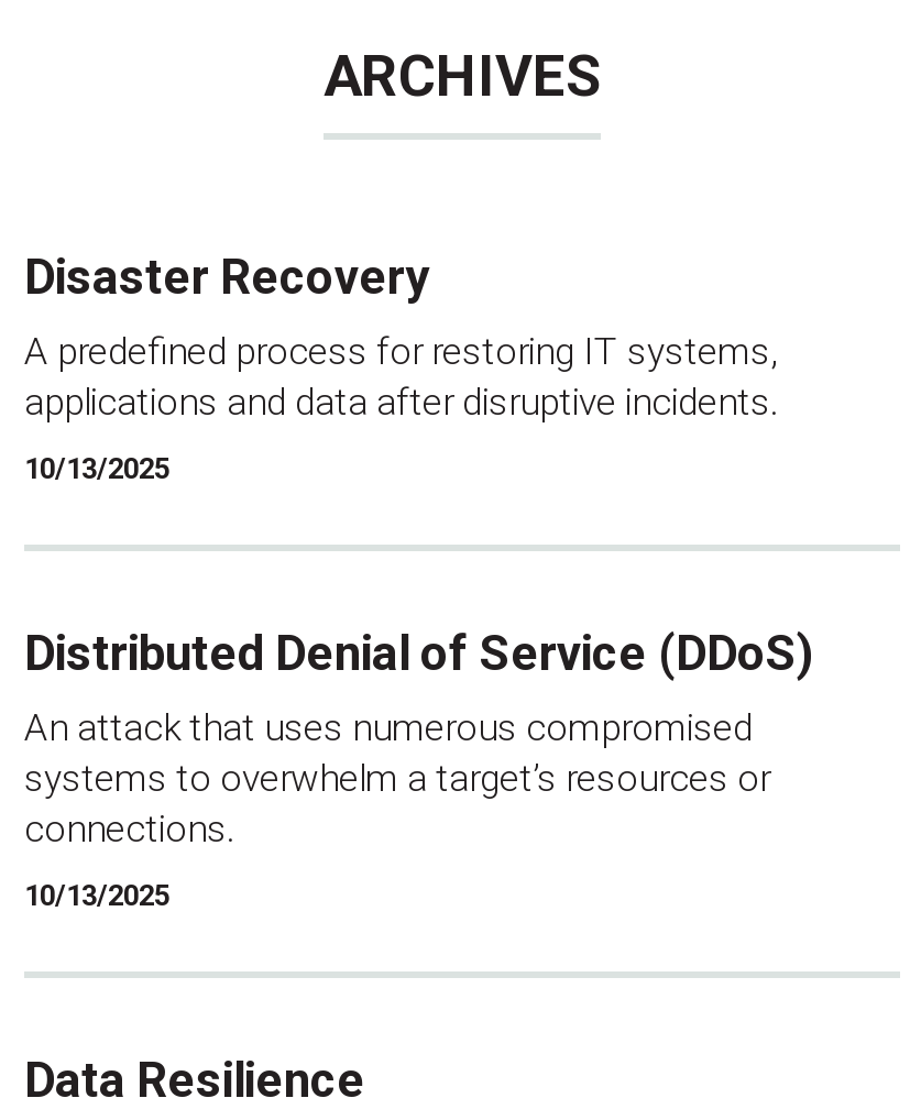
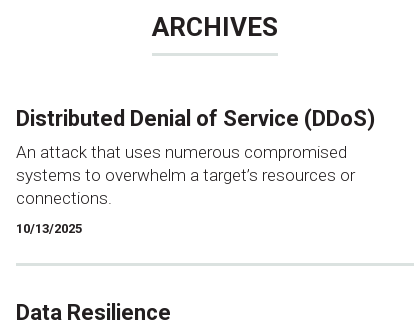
[24,250,779,485] Disaster Recovery | A predefined process for restoring IT systems, | applications and data after disruptive incidents. | 10/13/2025 -> none

